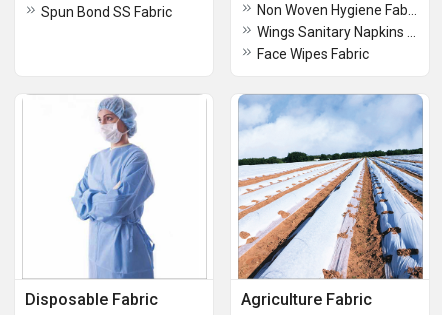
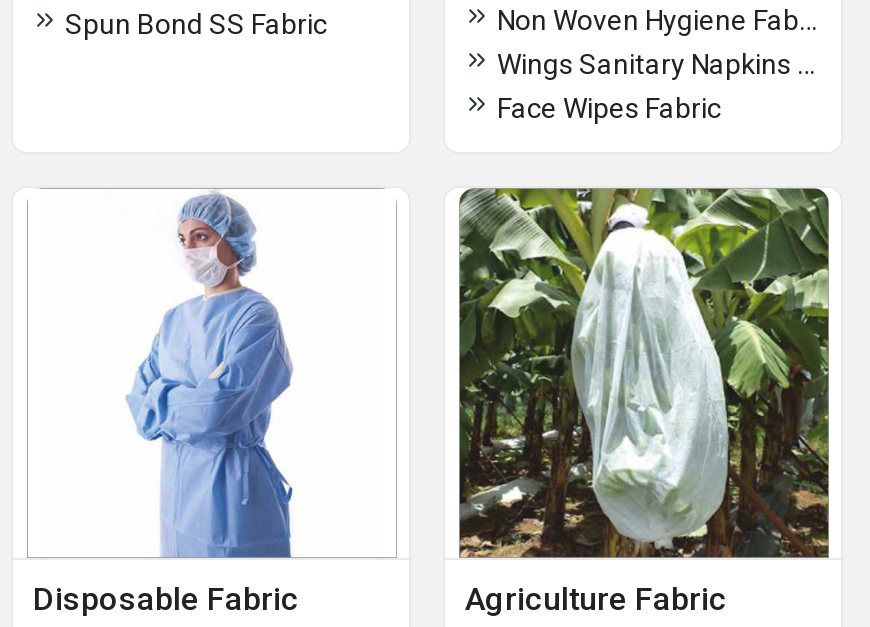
[237,93,424,280] [image] -> [457,186,831,560] [image]

